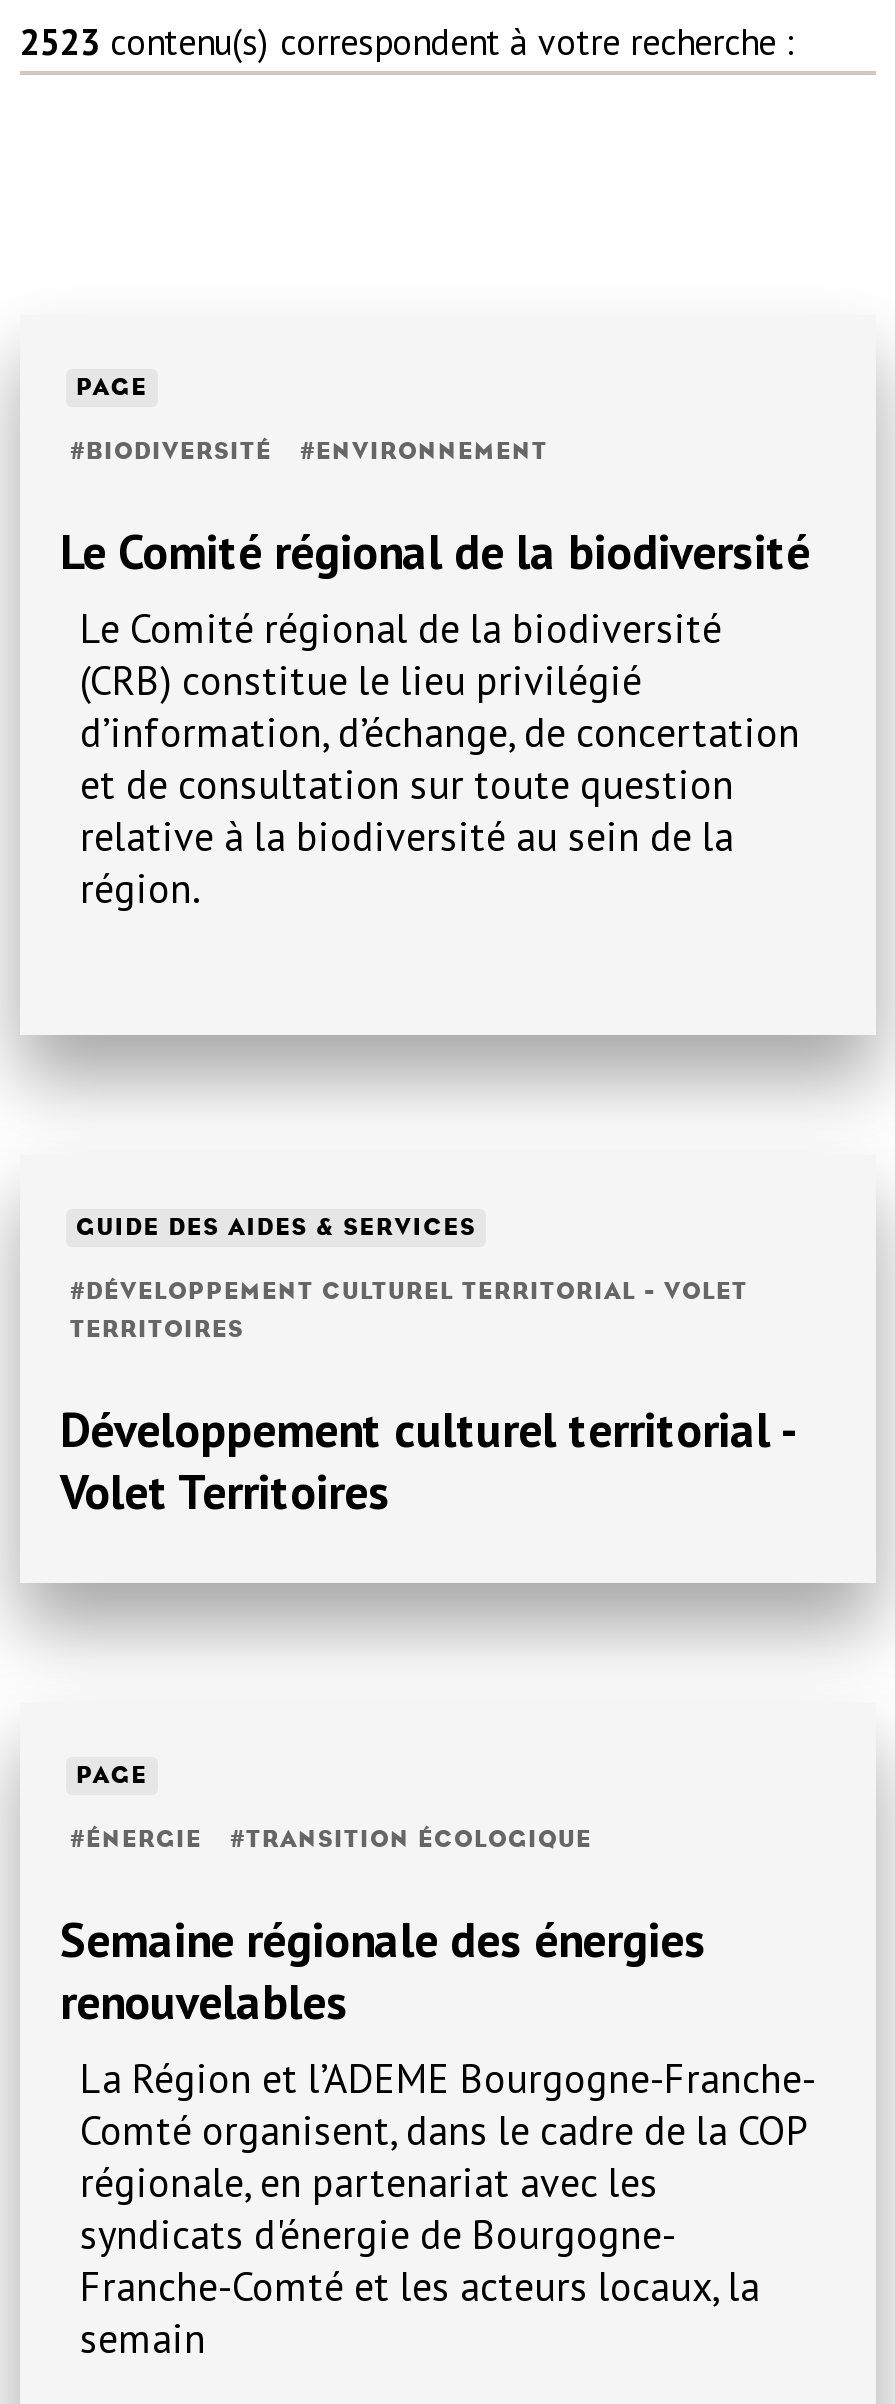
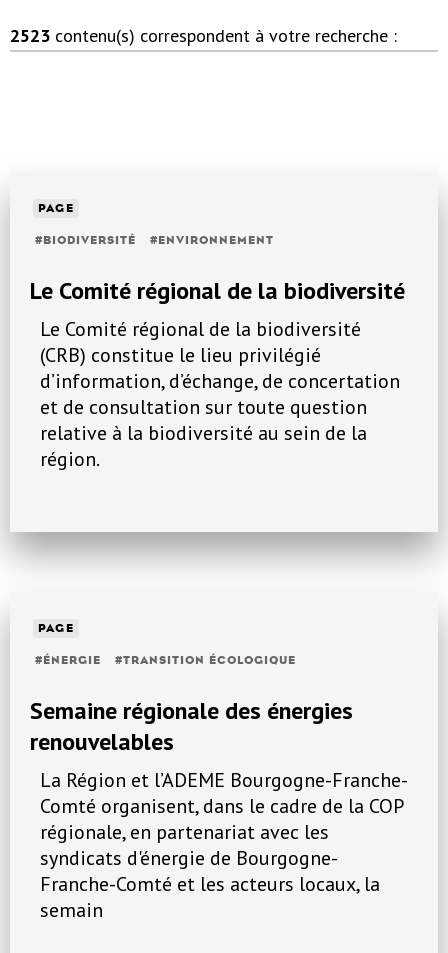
[60,1214,792,1524] GUIDE DES AIDES & SERVICES | DÉVELOPPEMENT CULTUREL TERRITORIAL - VOLET | TERRITOIRES | Développement culturel territorial - | Volet Territoires -> none

